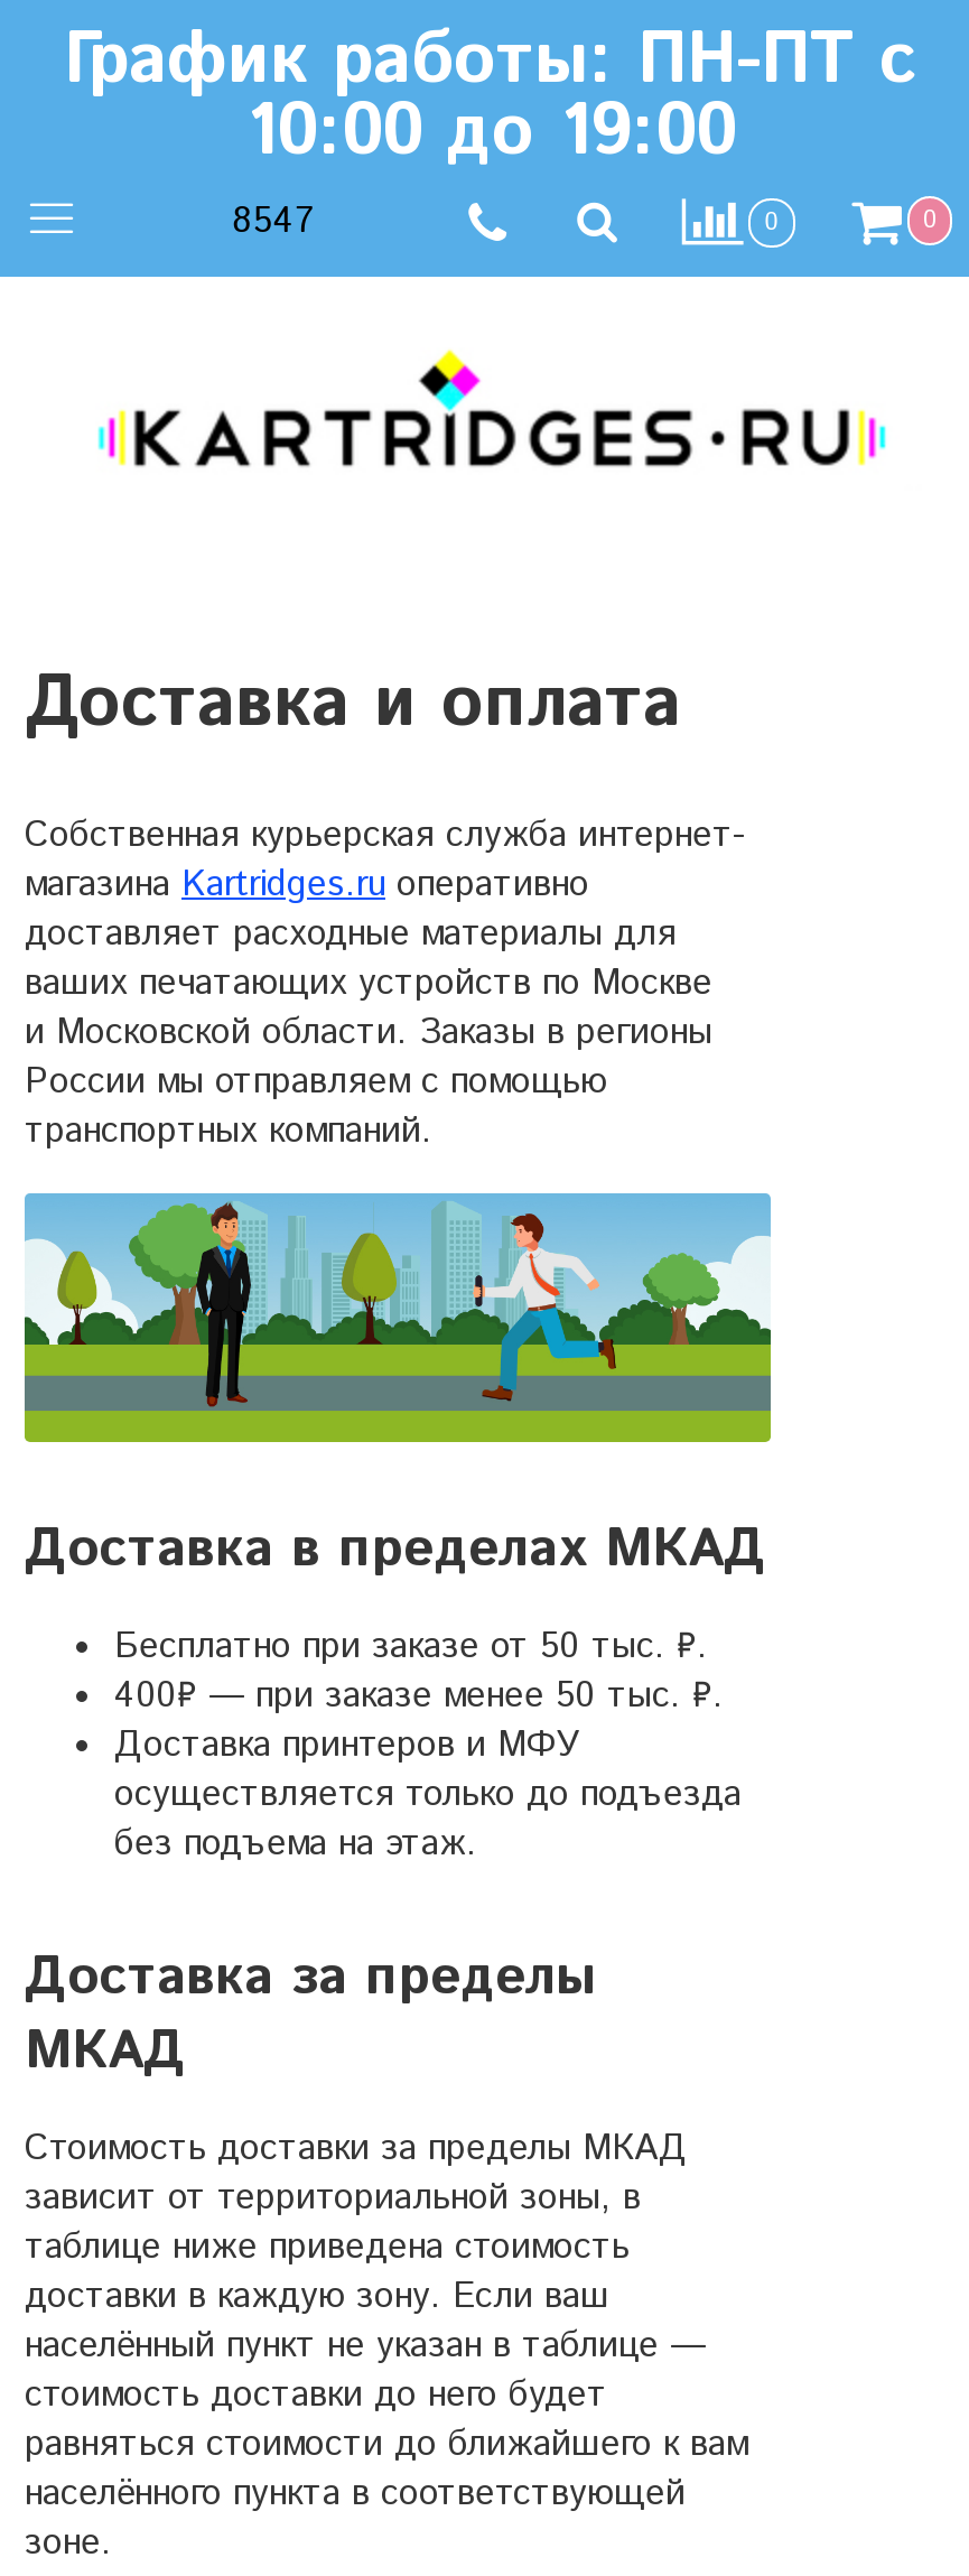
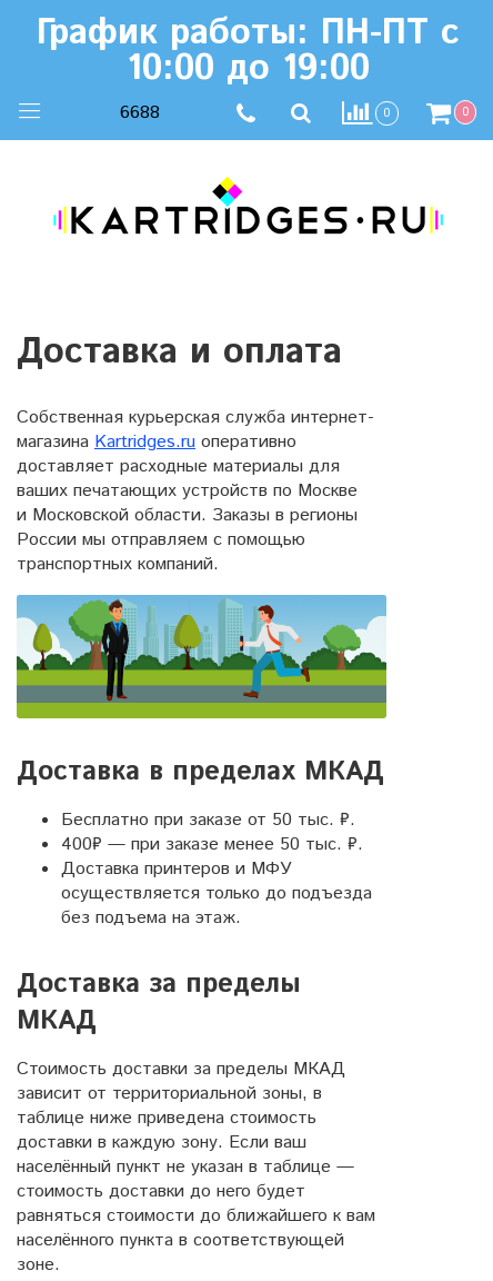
[233,196,315,248] 8547 -> [120,100,160,126] 6688

